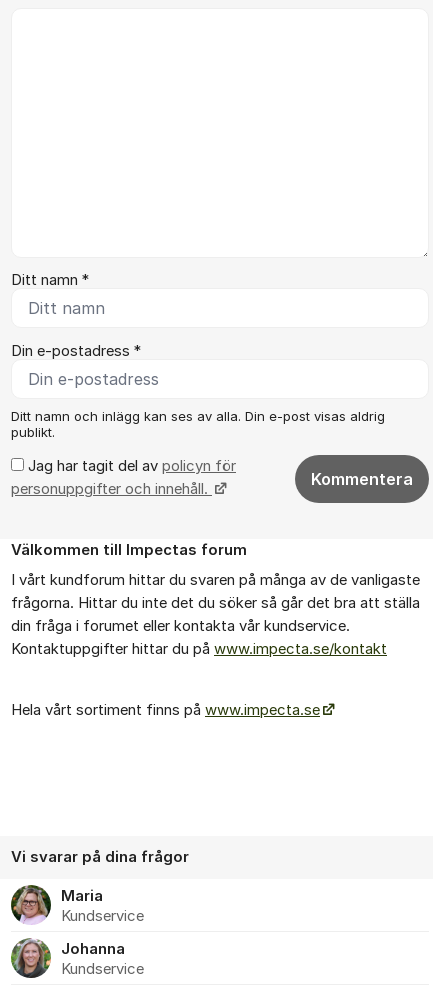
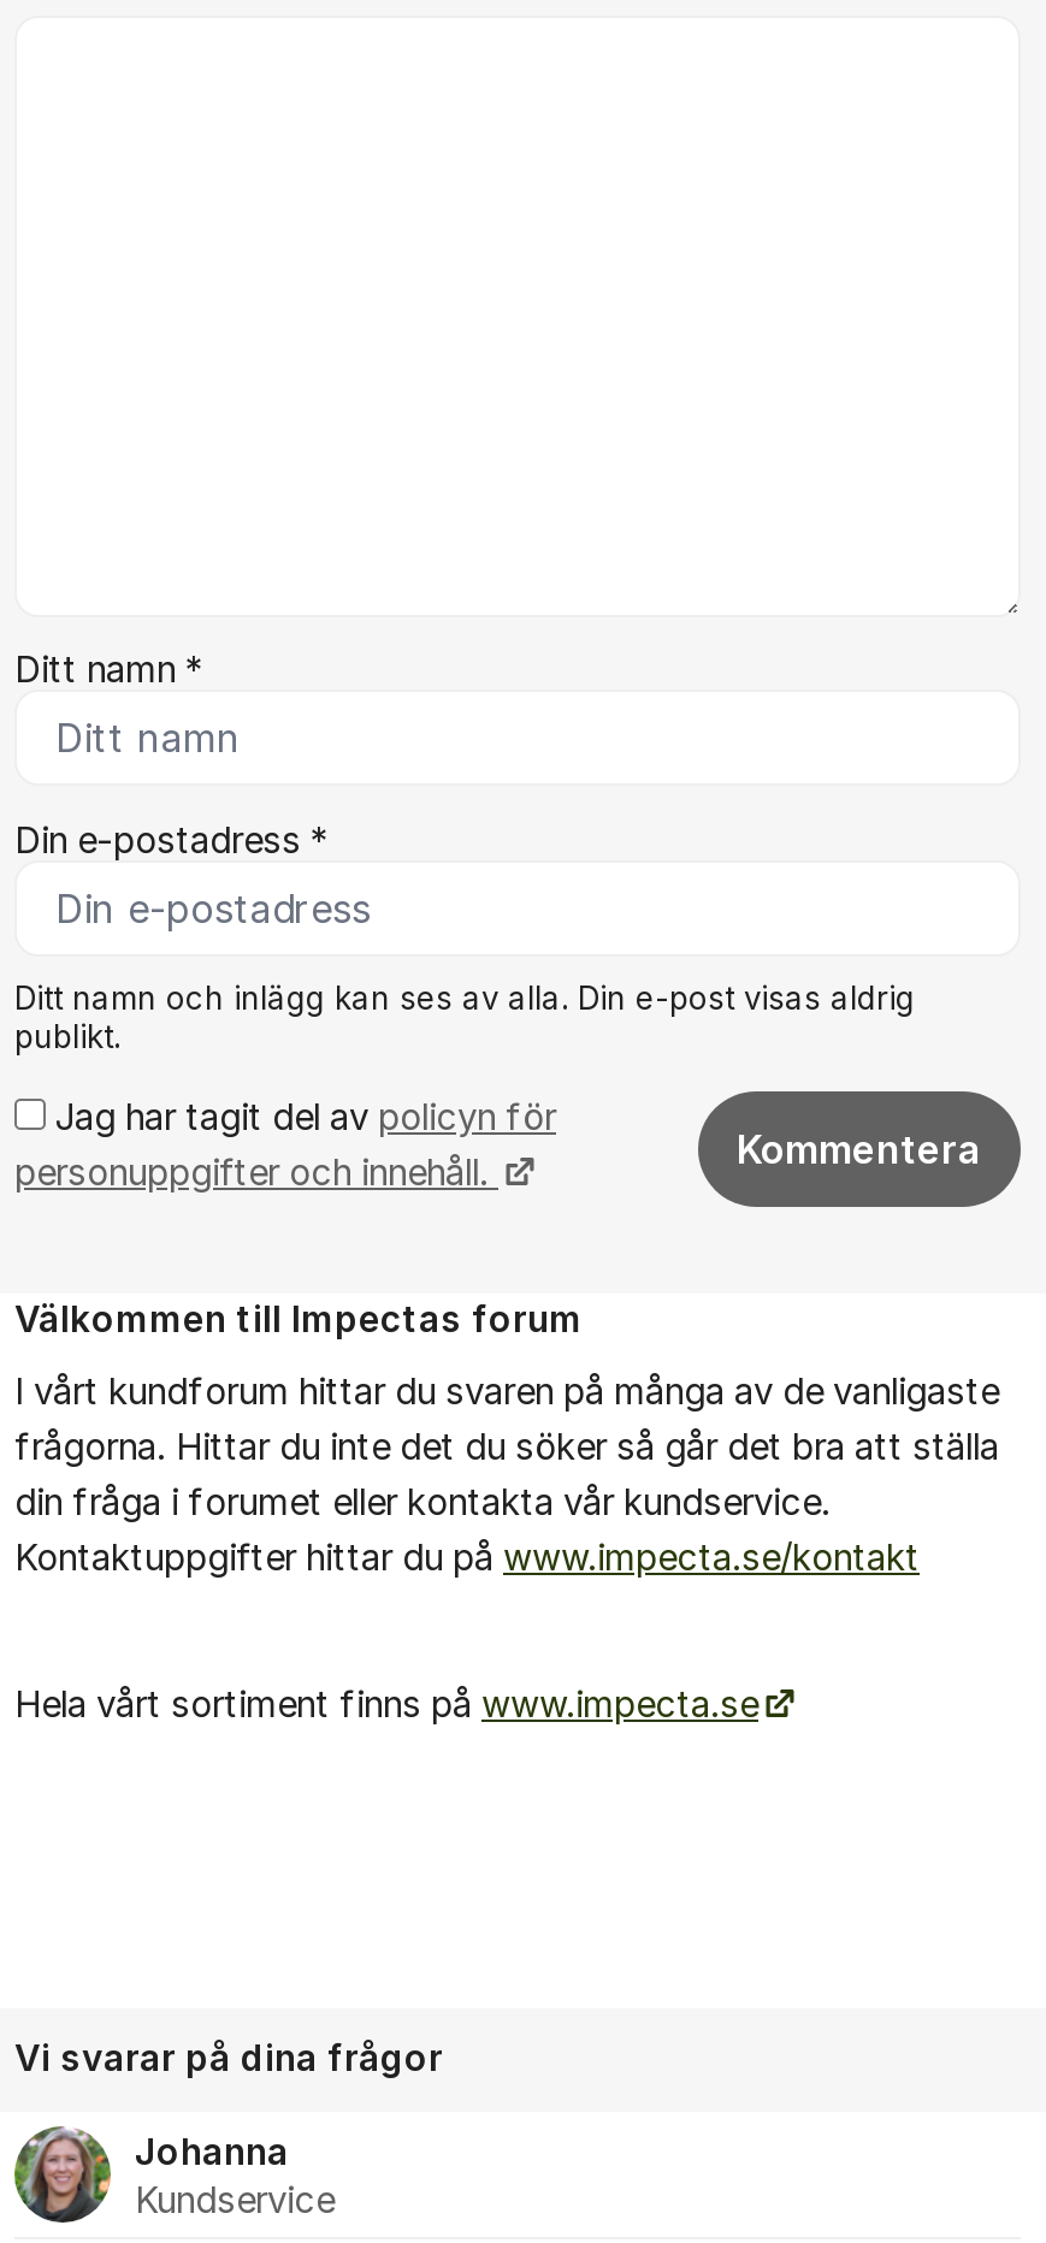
[10,884,144,925] [image] | Maria | Kundservice -> none

